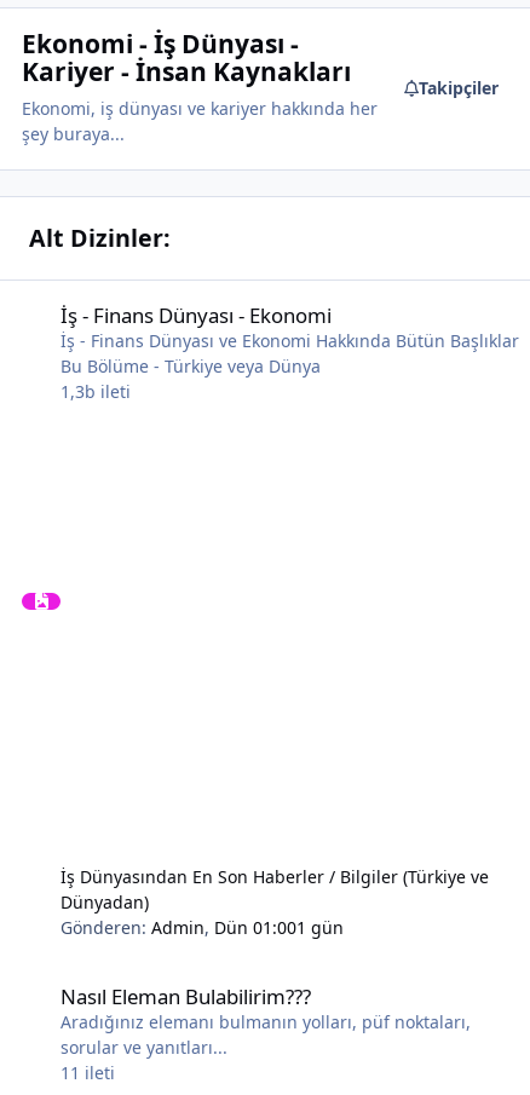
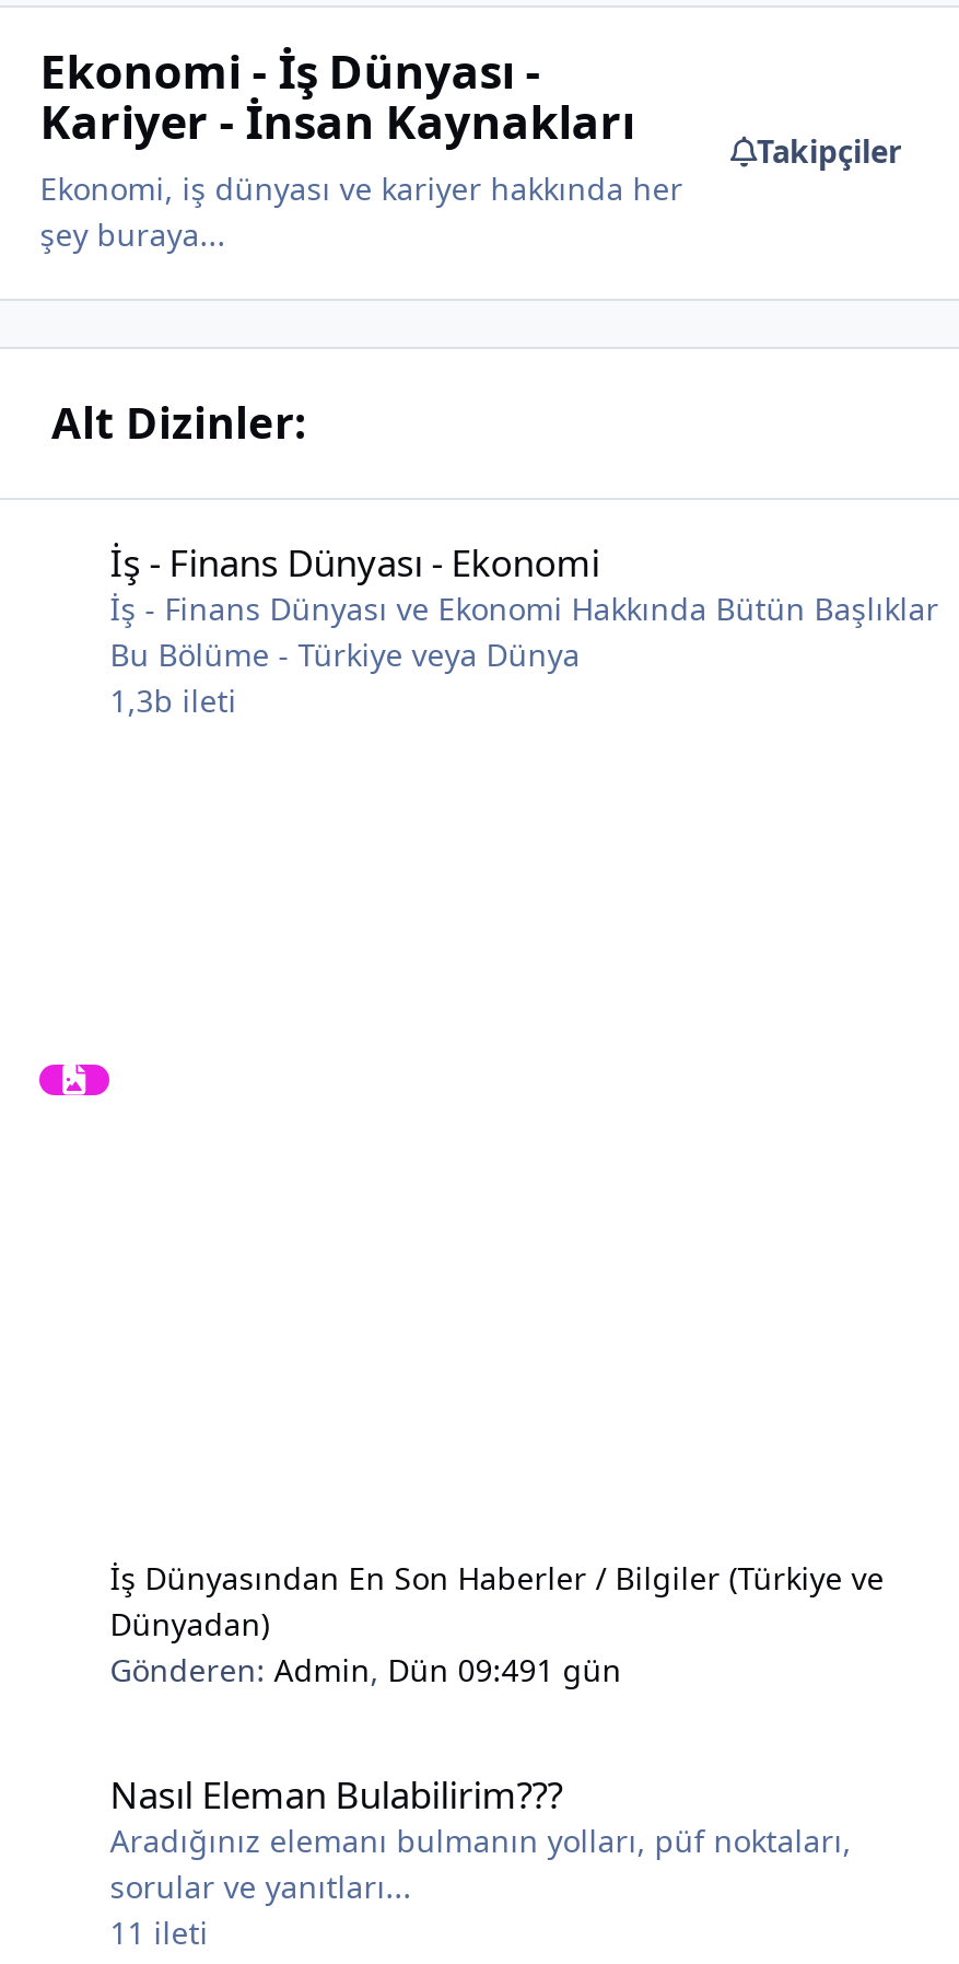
[61,915,344,938] Gönderen: Admin, Dün 01:001 gün -> [110,1648,622,1689] Gönderen: Admin, Dün 09:491 gün

